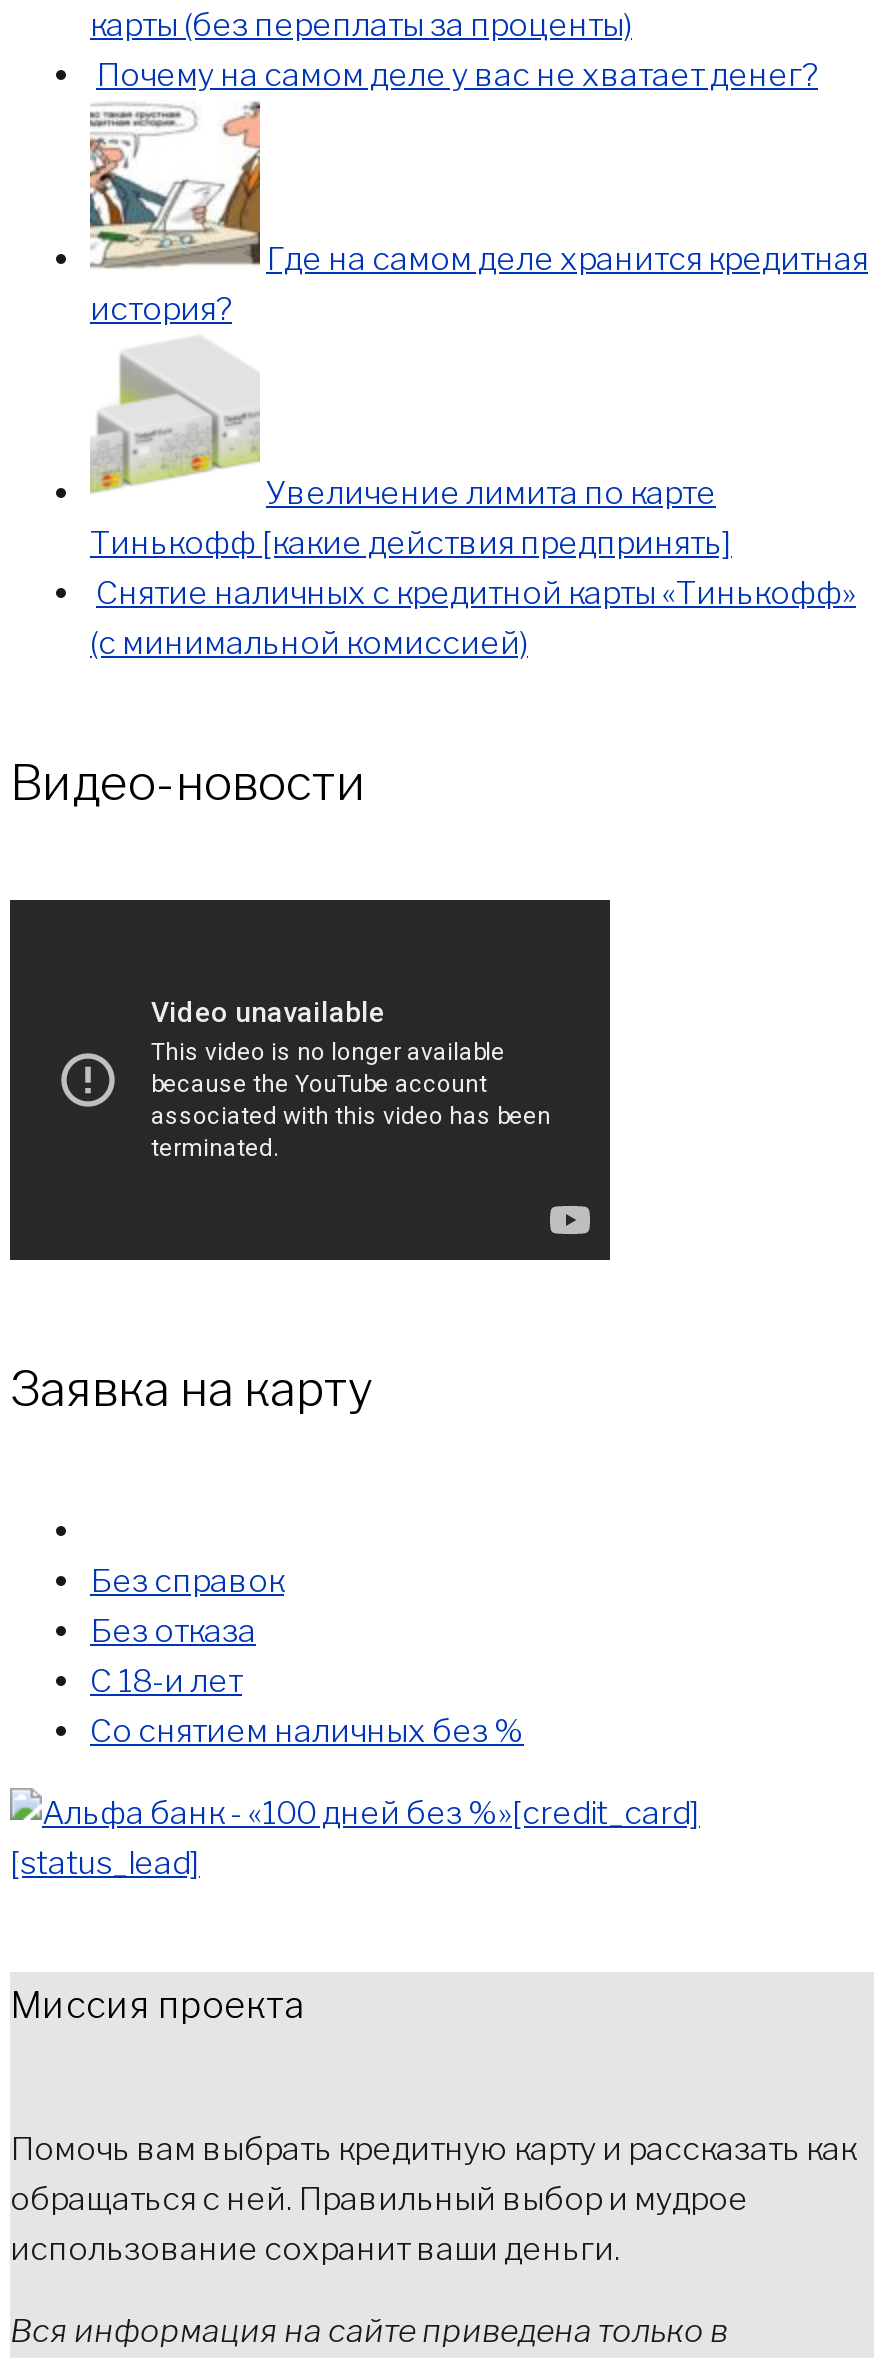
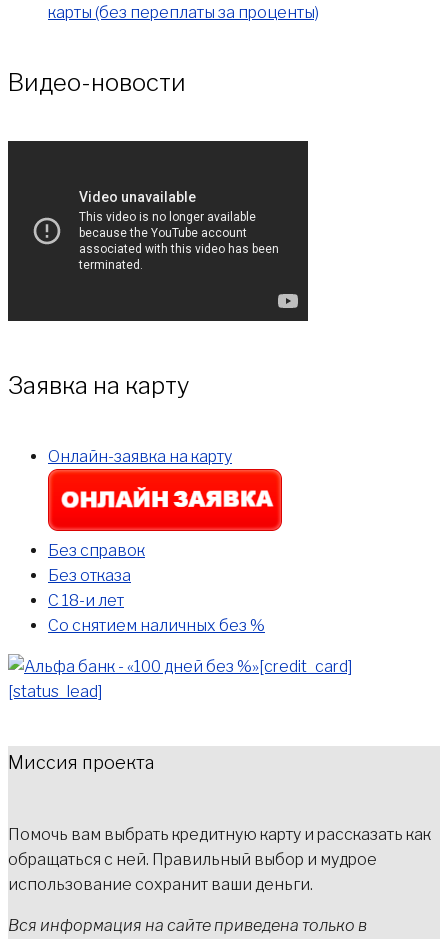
[96,56,818,94] Почему на самом деле у вас не хватает денег? -> none
[88,108,868,328] [image] | Где на самом деле хранится кредитная | история? -> none
[88,342,856,662] [image] | Увеличение лимита по карте | Тинькофф [какие действия предпринять] | Снятие наличных с кредитной карты «Тинькофф» | (с минимальной комиссией) -> none
moved [10,754,374,1418] -> [8,68,190,400]: Видео-новости | Заявка на карту
none -> [47,468,283,532] [image]
none -> [48,447,232,466] Онлайн-заявка на карту

